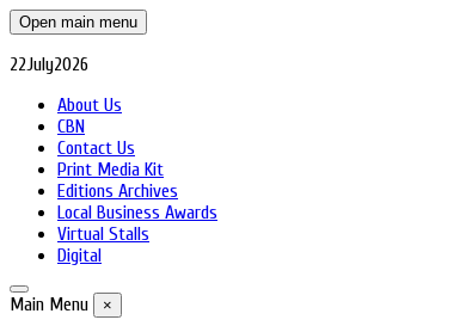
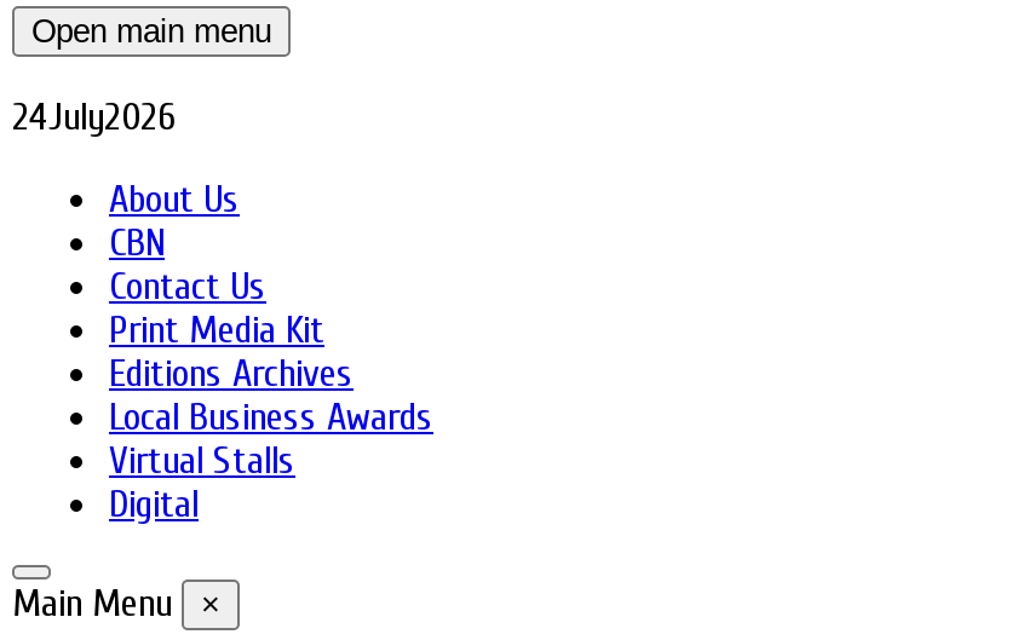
[10,54,88,75] 22July2026 -> [12,96,174,139] 24July2026

